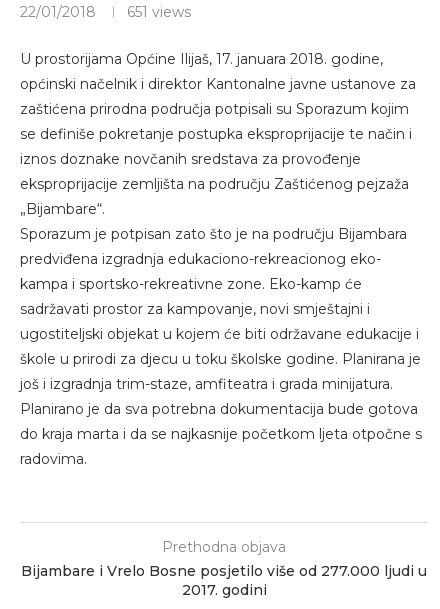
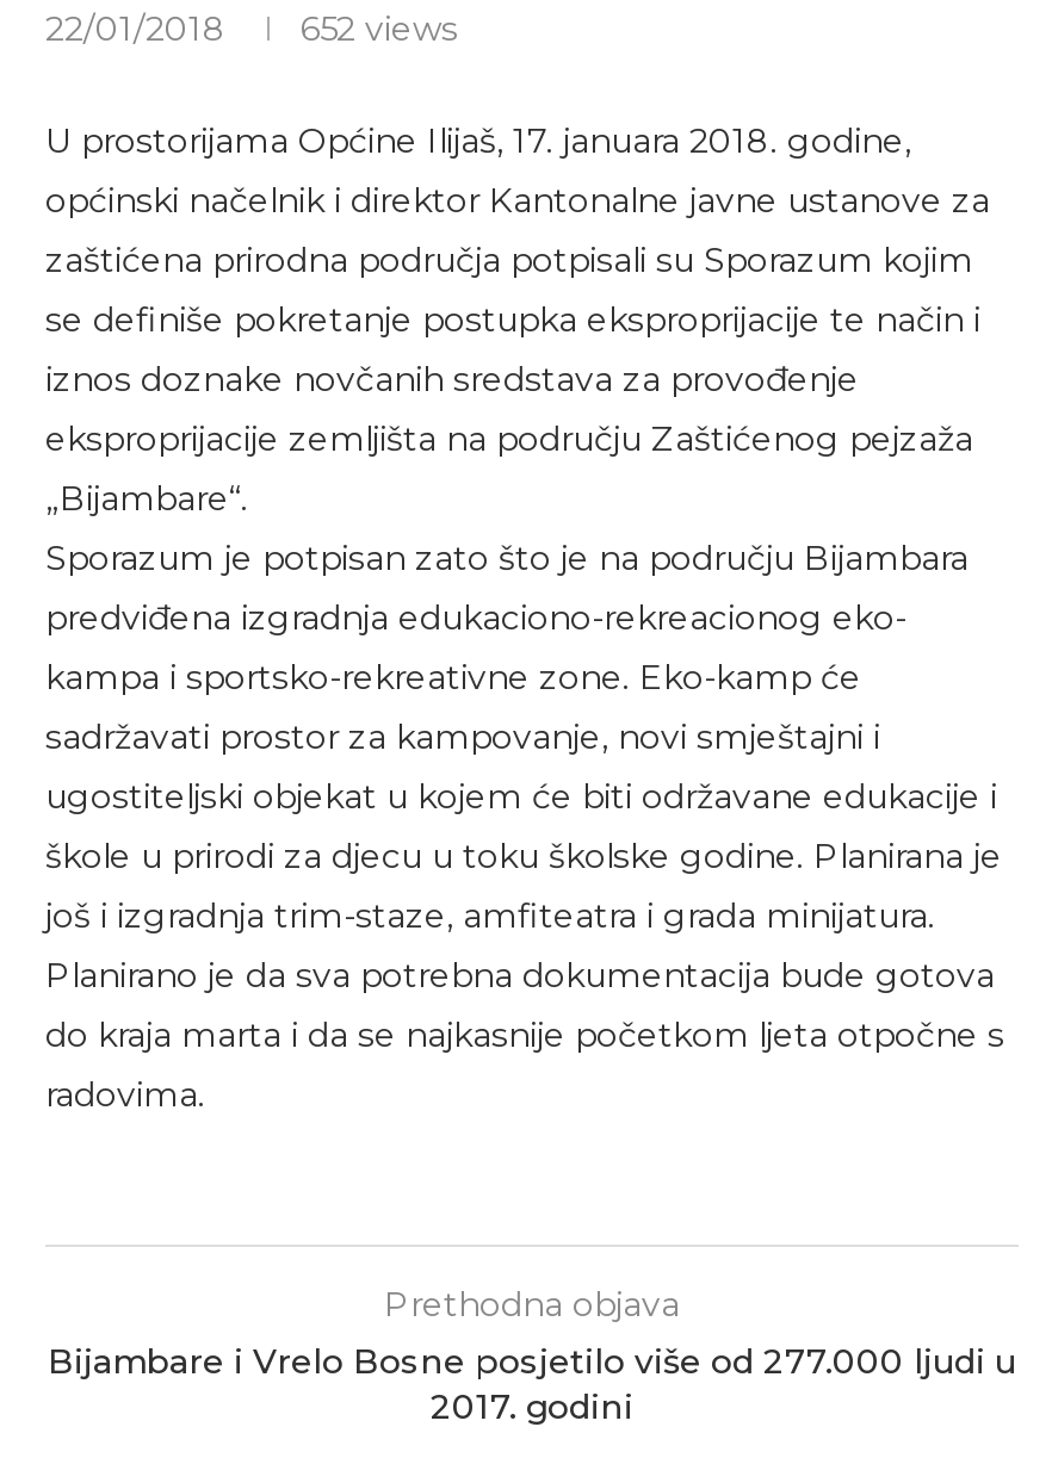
[20,3,191,21] 22/01/2018 651 views -> [45,7,458,50] 22/01/2018 652 views

